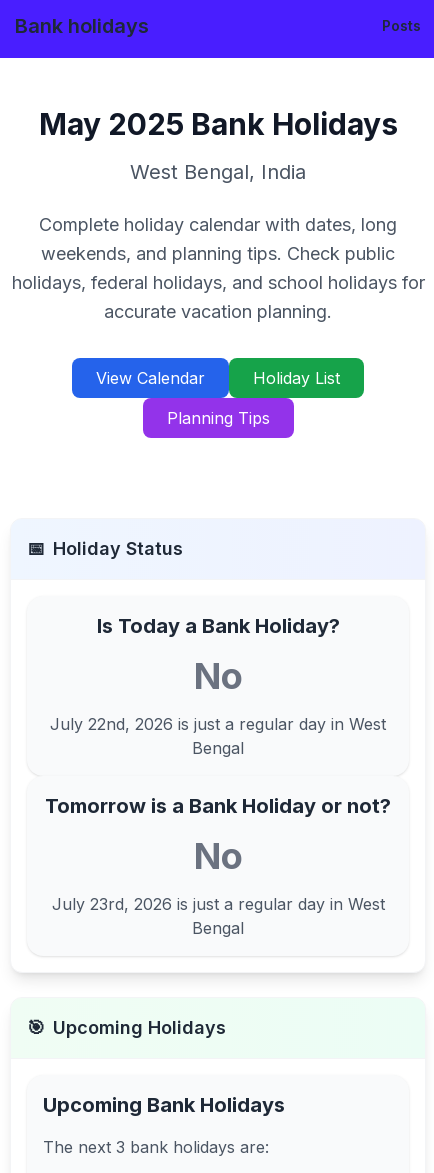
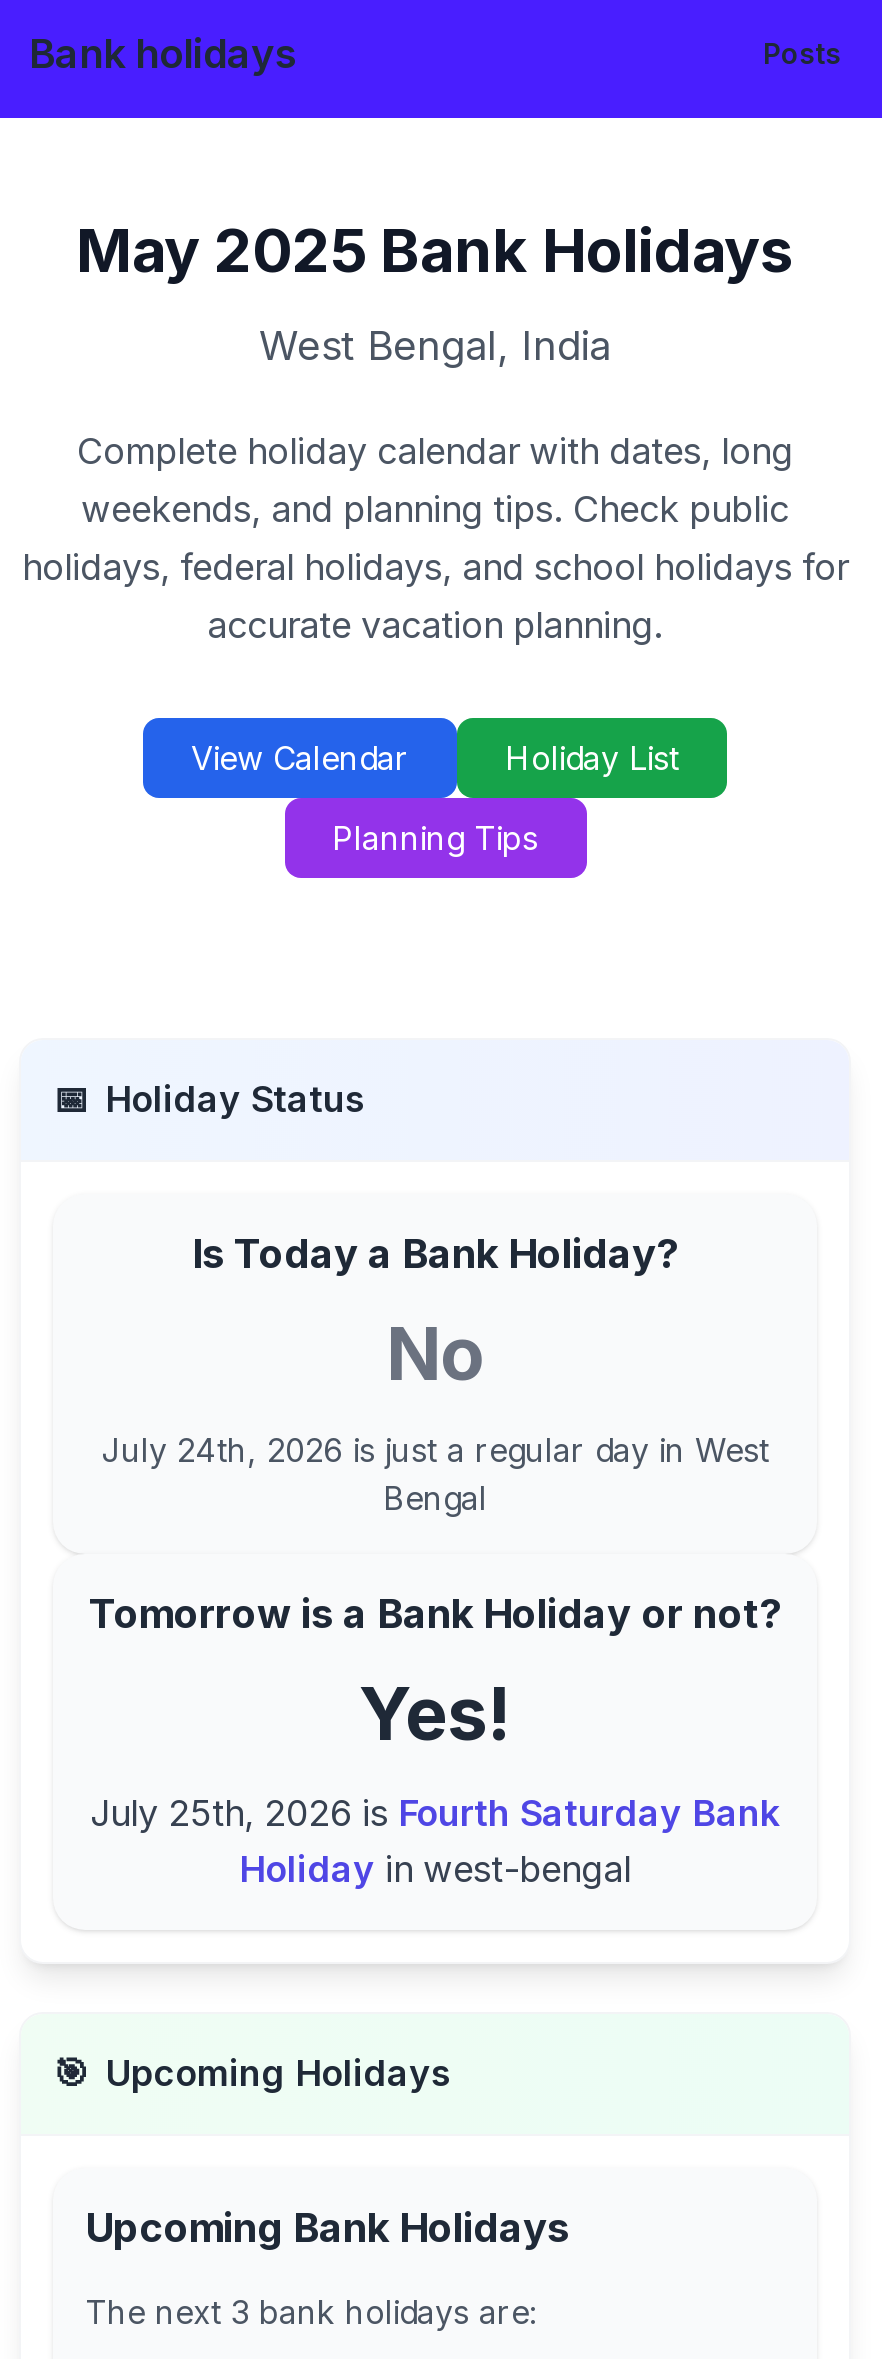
[50,714,386,734] July 22nd, 2026 is just a regular day in West -> [101,1430,769,1470] July 24th, 2026 is just a regular day in West
[51,834,384,938] No | July 23rd, 2026 is just a regular day in West | Bengal -> [90,1670,780,1890] Yes! | July 25th, 2026 is Fourth Saturday Bank | Holiday in west-bengal

